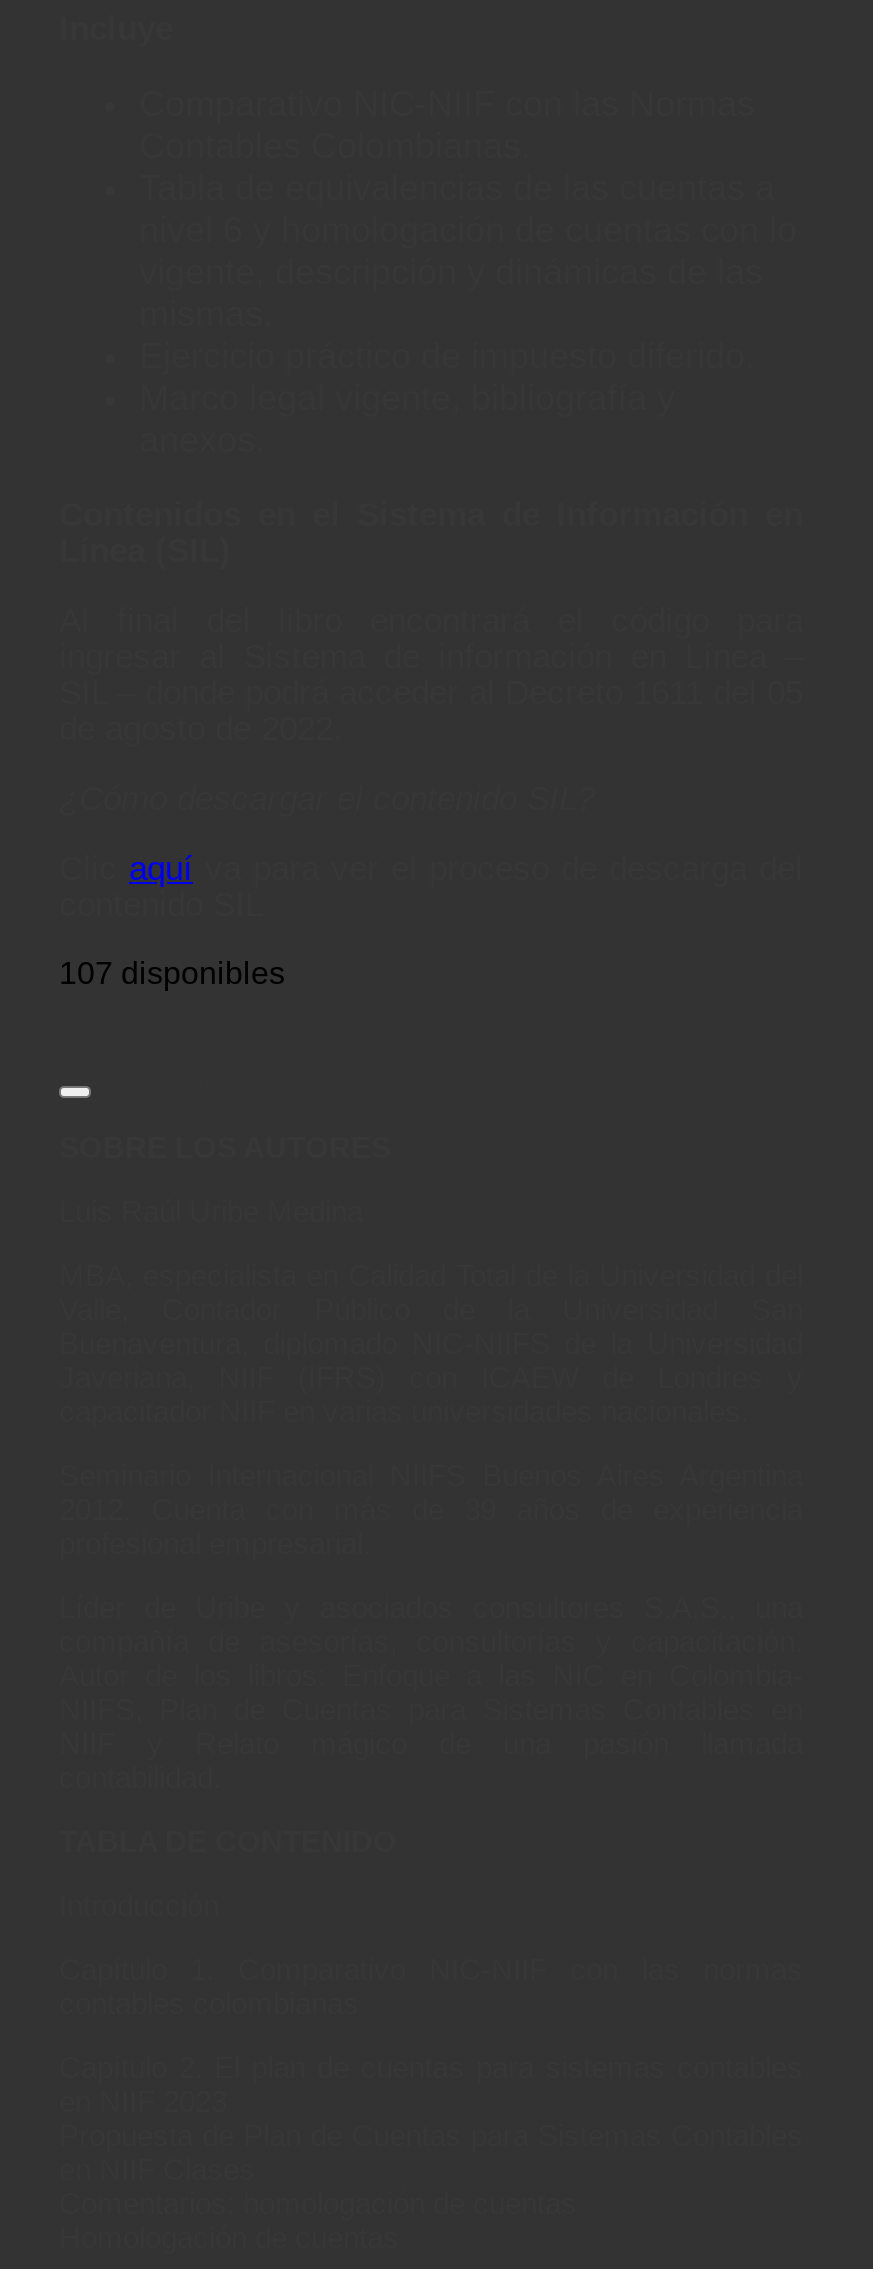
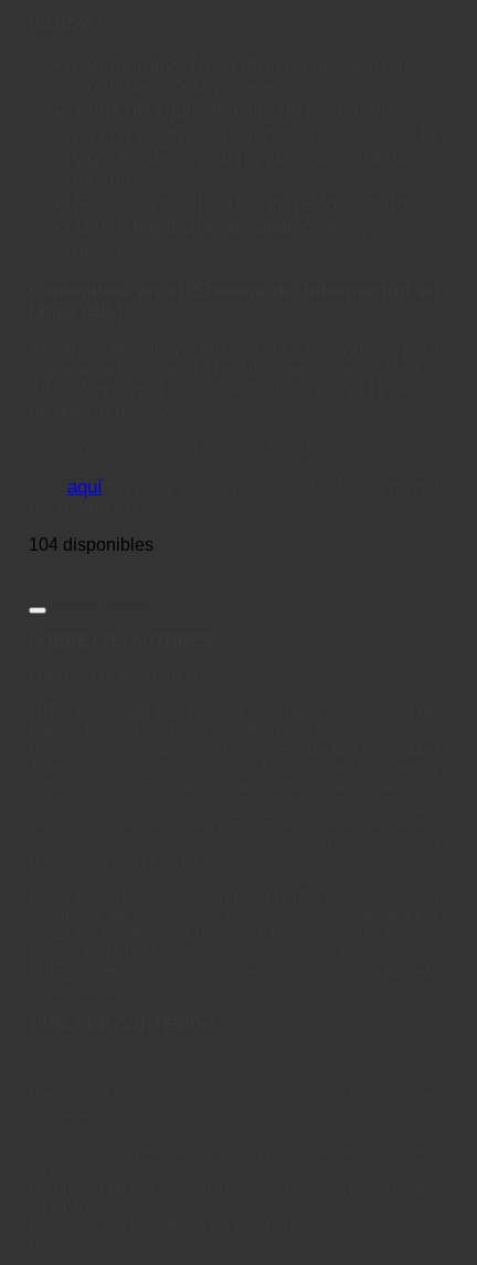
[59,957,285,991] 107 disponibles -> [29,536,153,554] 104 disponibles

